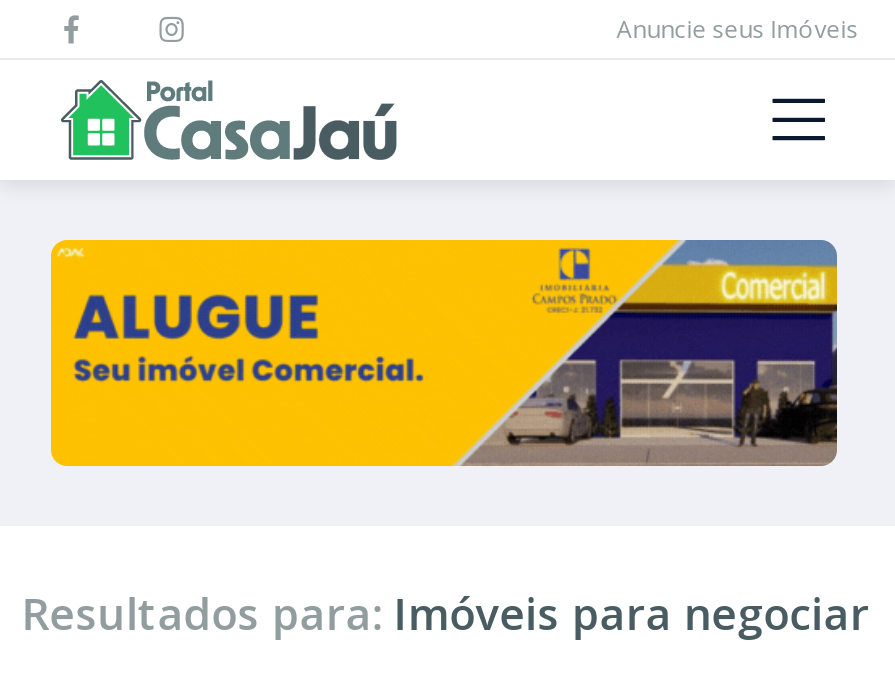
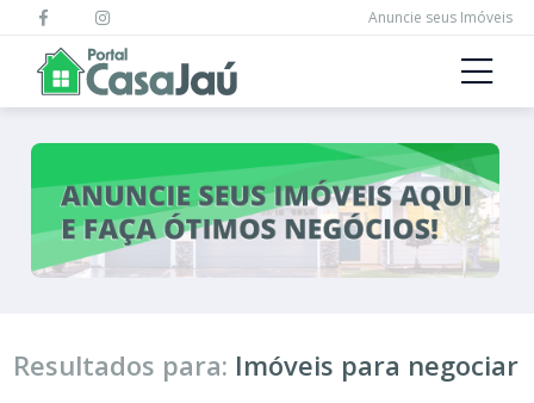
[49,238,839,468] [image] -> [30,142,501,278] [image]

